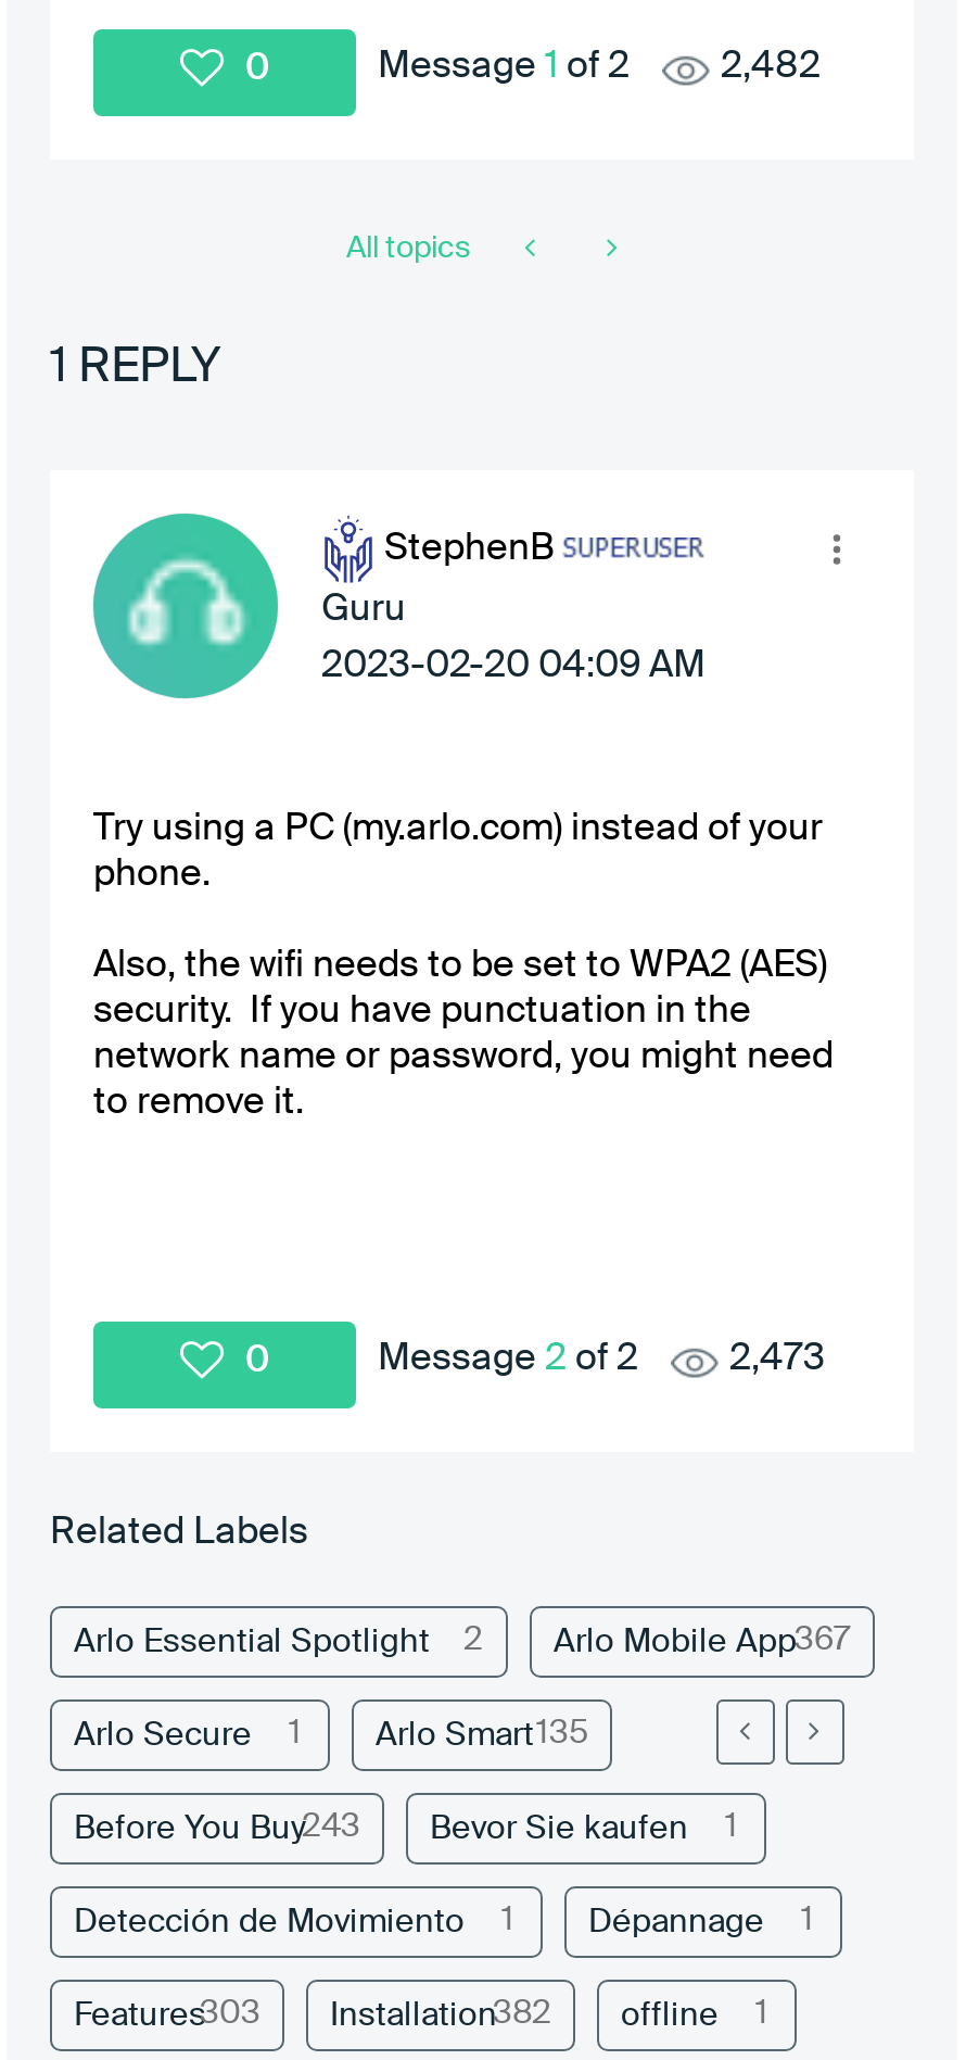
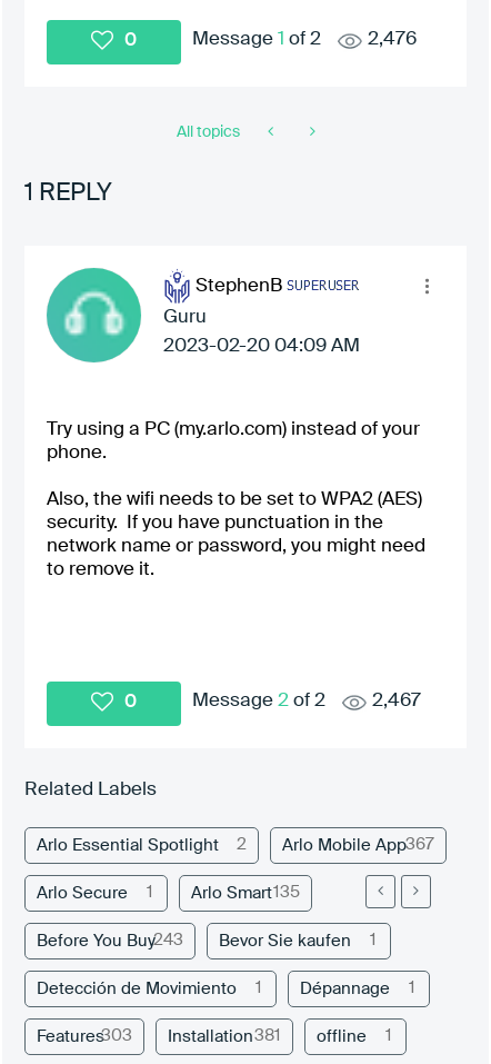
[721,49,821,86] 2,482 -> [368,30,417,49] 2,476
[729,1341,825,1378] 2,473 -> [372,692,421,710] 2,467
[330,1996,551,2031] Installation382 -> [168,1027,281,1045] Installation381

